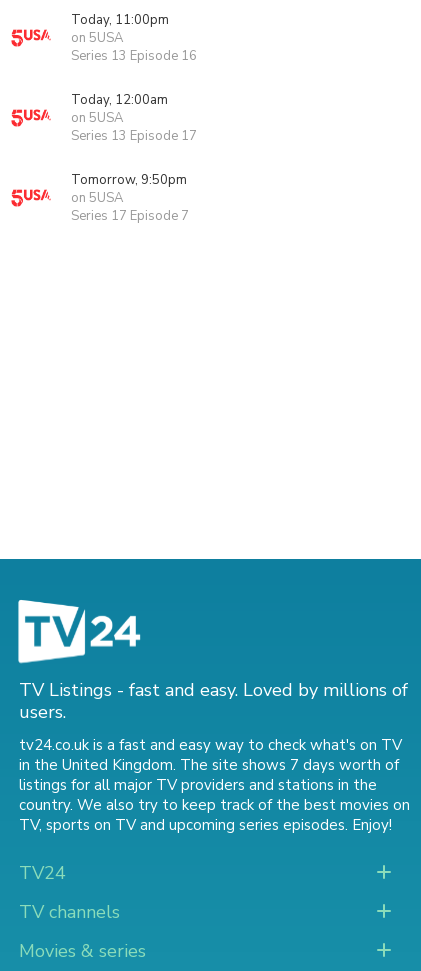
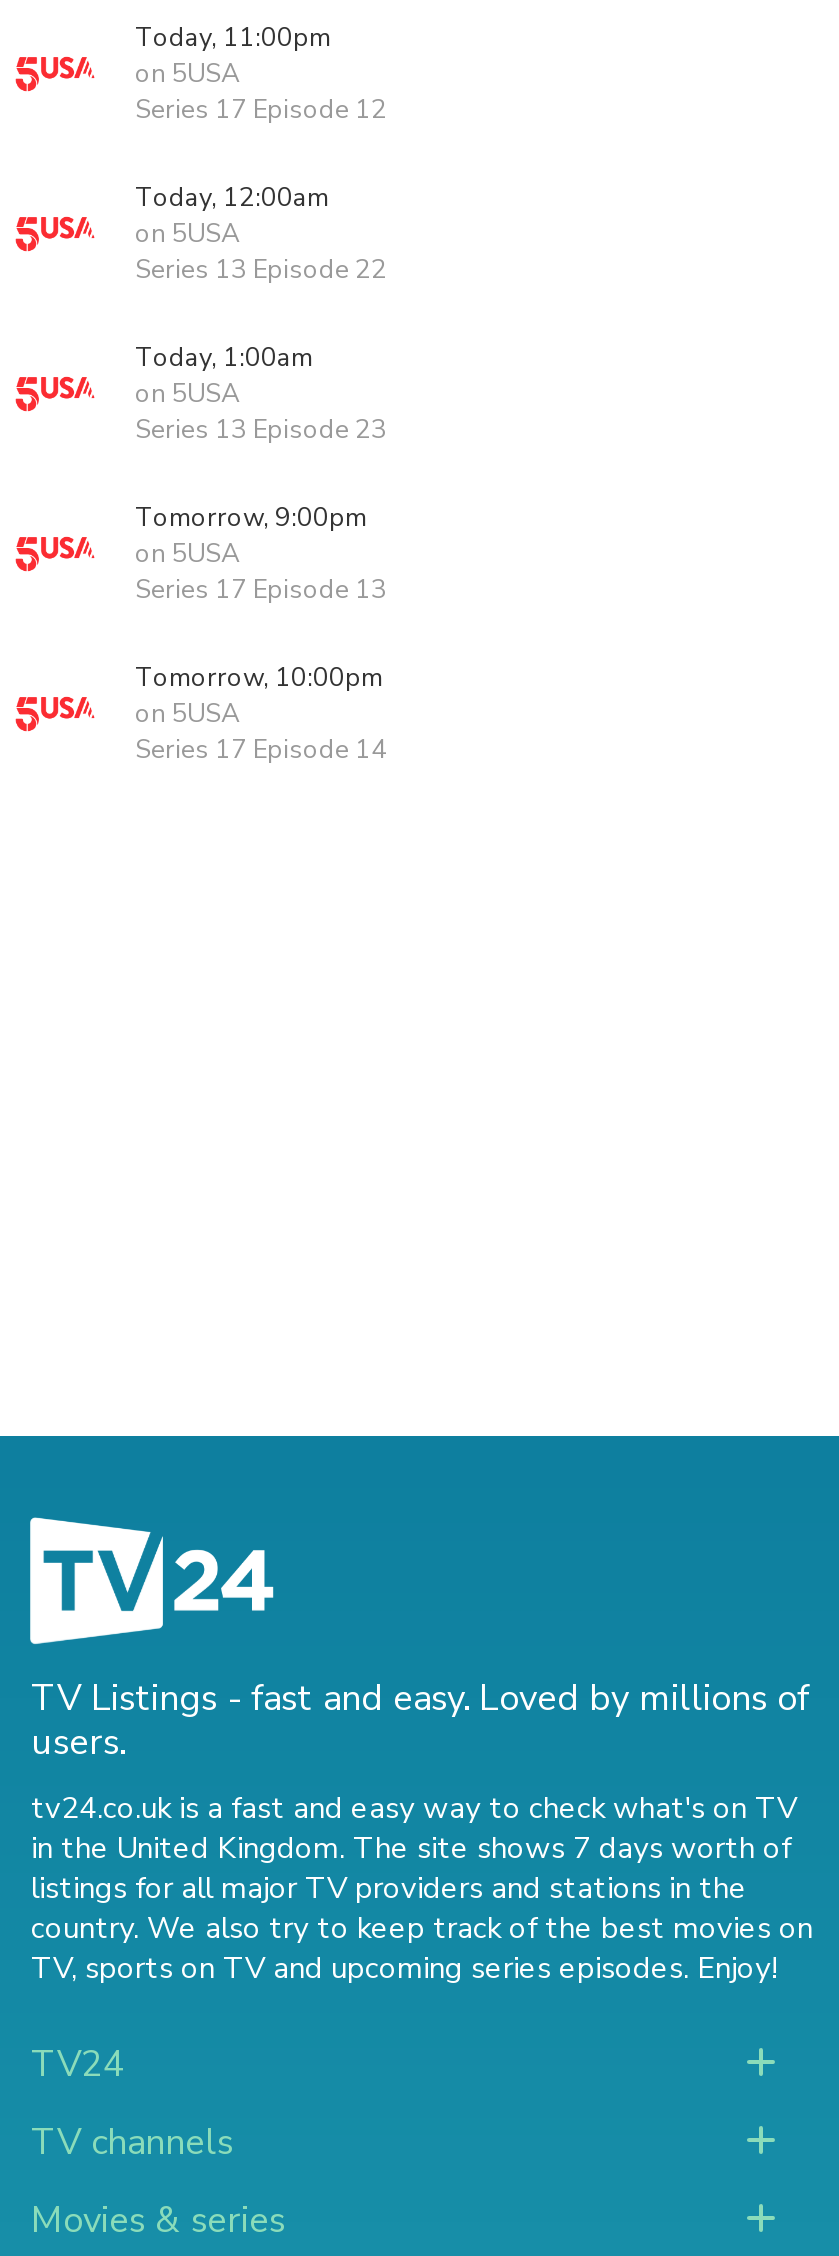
[71,47,197,65] Series 13 Episode 16 -> [135,92,387,128] Series 17 Episode 12
[71,127,197,145] Series 13 Episode 17 -> [135,252,387,288] Series 13 Episode 22
[71,171,187,189] Tomorrow, 9:50pm -> [135,340,313,376] Today, 1:00am
[71,207,189,225] Series 17 Episode 7 -> [135,412,387,768] Series 13 Episode 23 | Tomorrow, 9:00pm | on 5USA | Series 17 Episode 13 | Tomorrow, 10:00pm | on 5USA | Series 17 Episode 14

